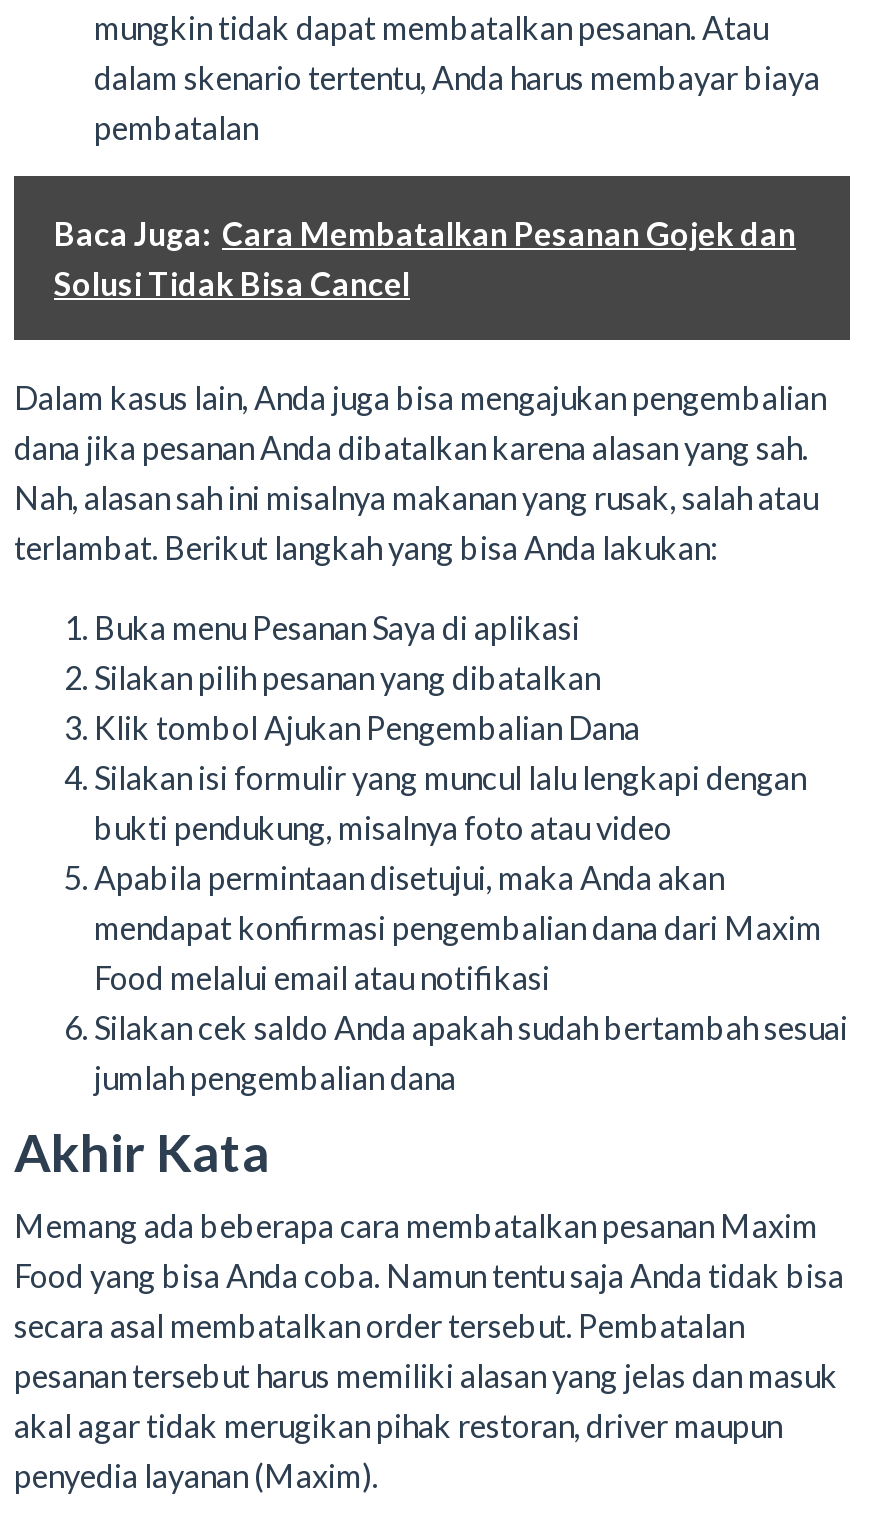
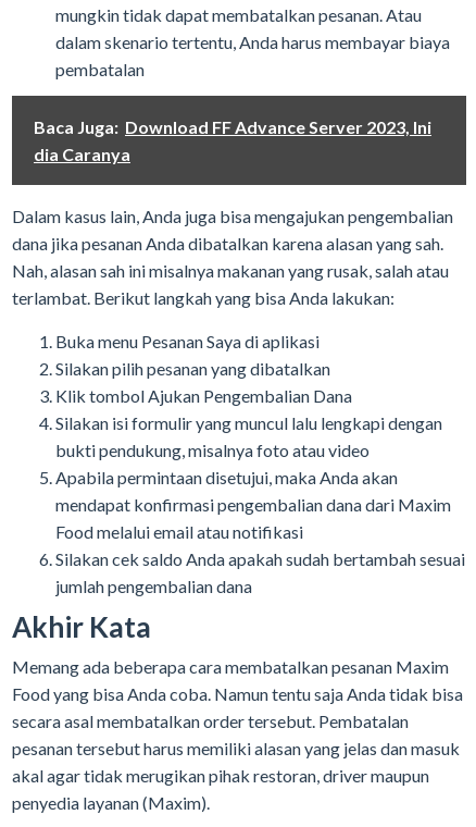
[54,213,796,301] Baca Juga: Cara Membatalkan Pesanan Gojek dan | Solusi Tidak Bisa Cancel -> [34,116,431,164] Baca Juga: Download FF Advance Server 2023, Ini | dia Caranya

